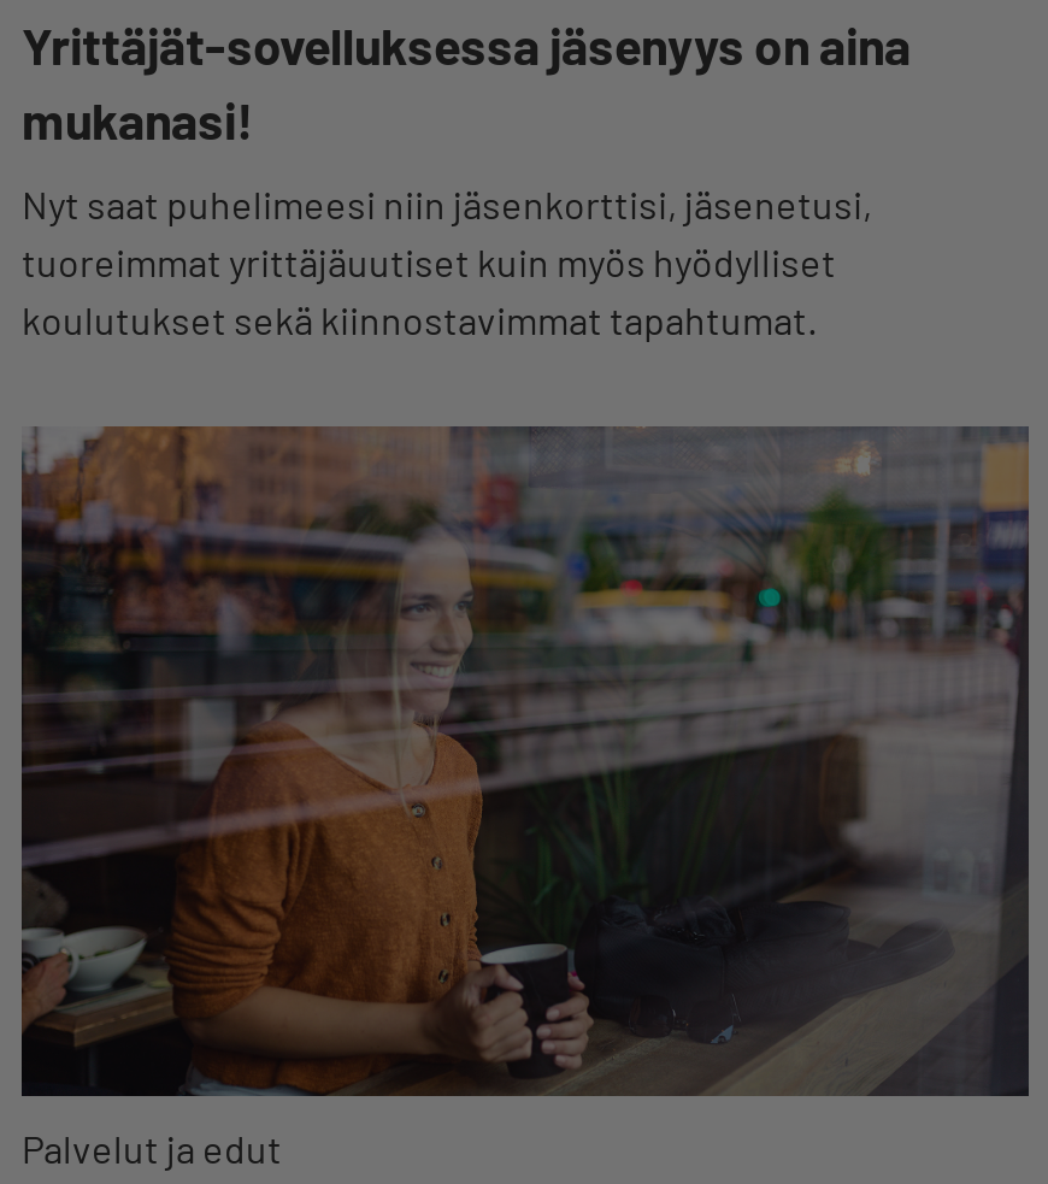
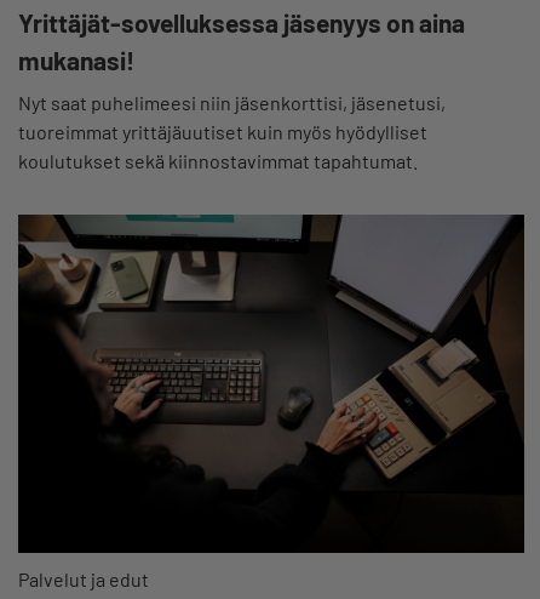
[19,424,1031,1098] [image] -> [17,213,525,554] [image]

